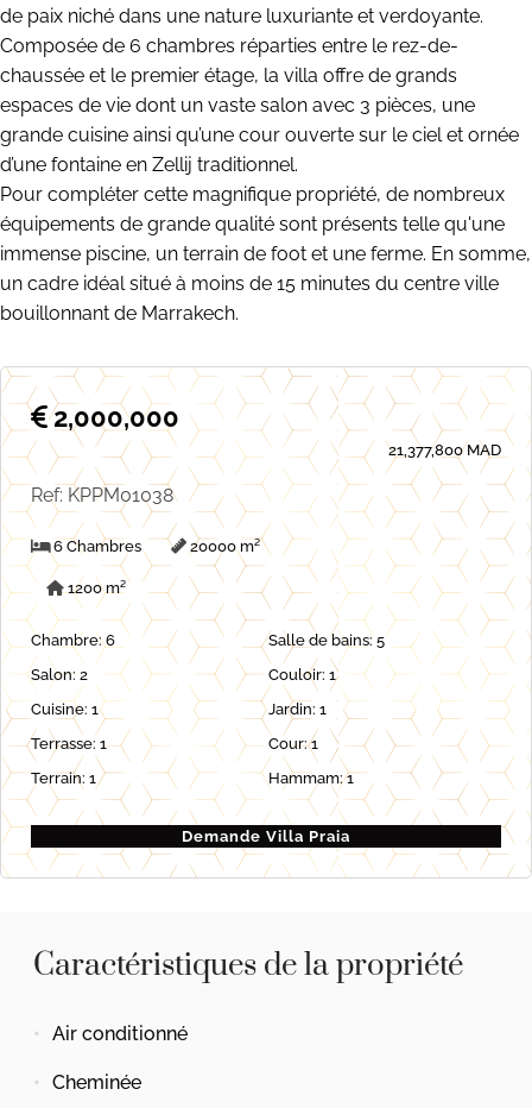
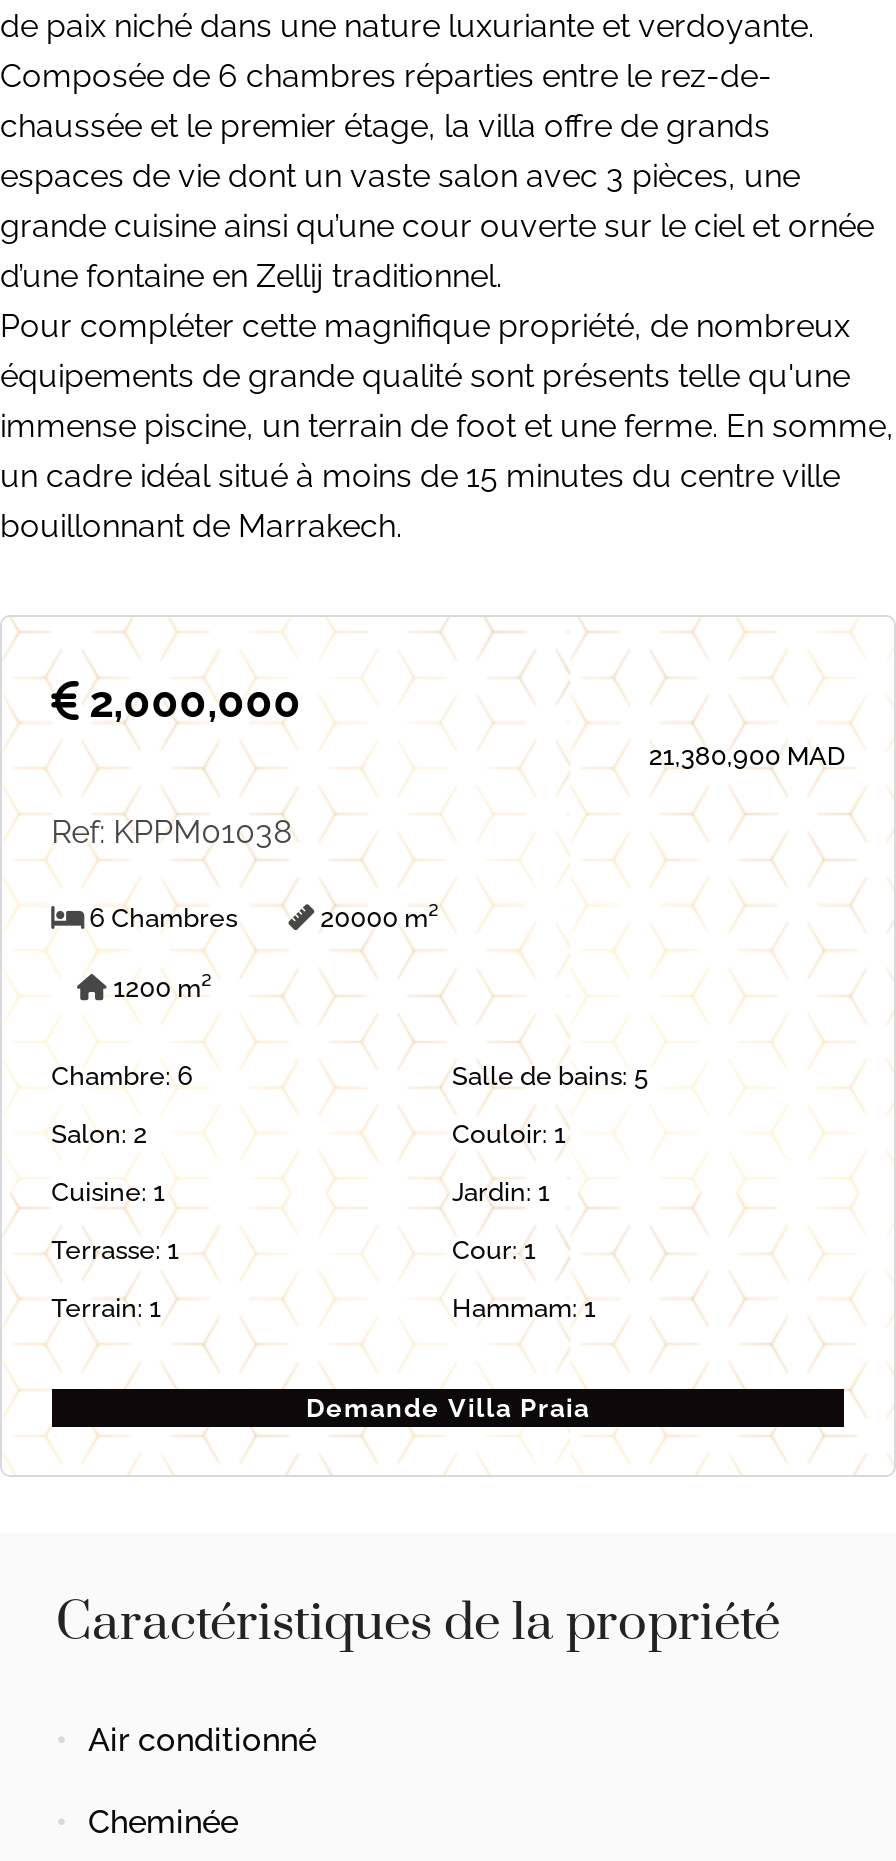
[389,441,501,458] 21,377,800 MAD -> [649,741,845,771] 21,380,900 MAD

